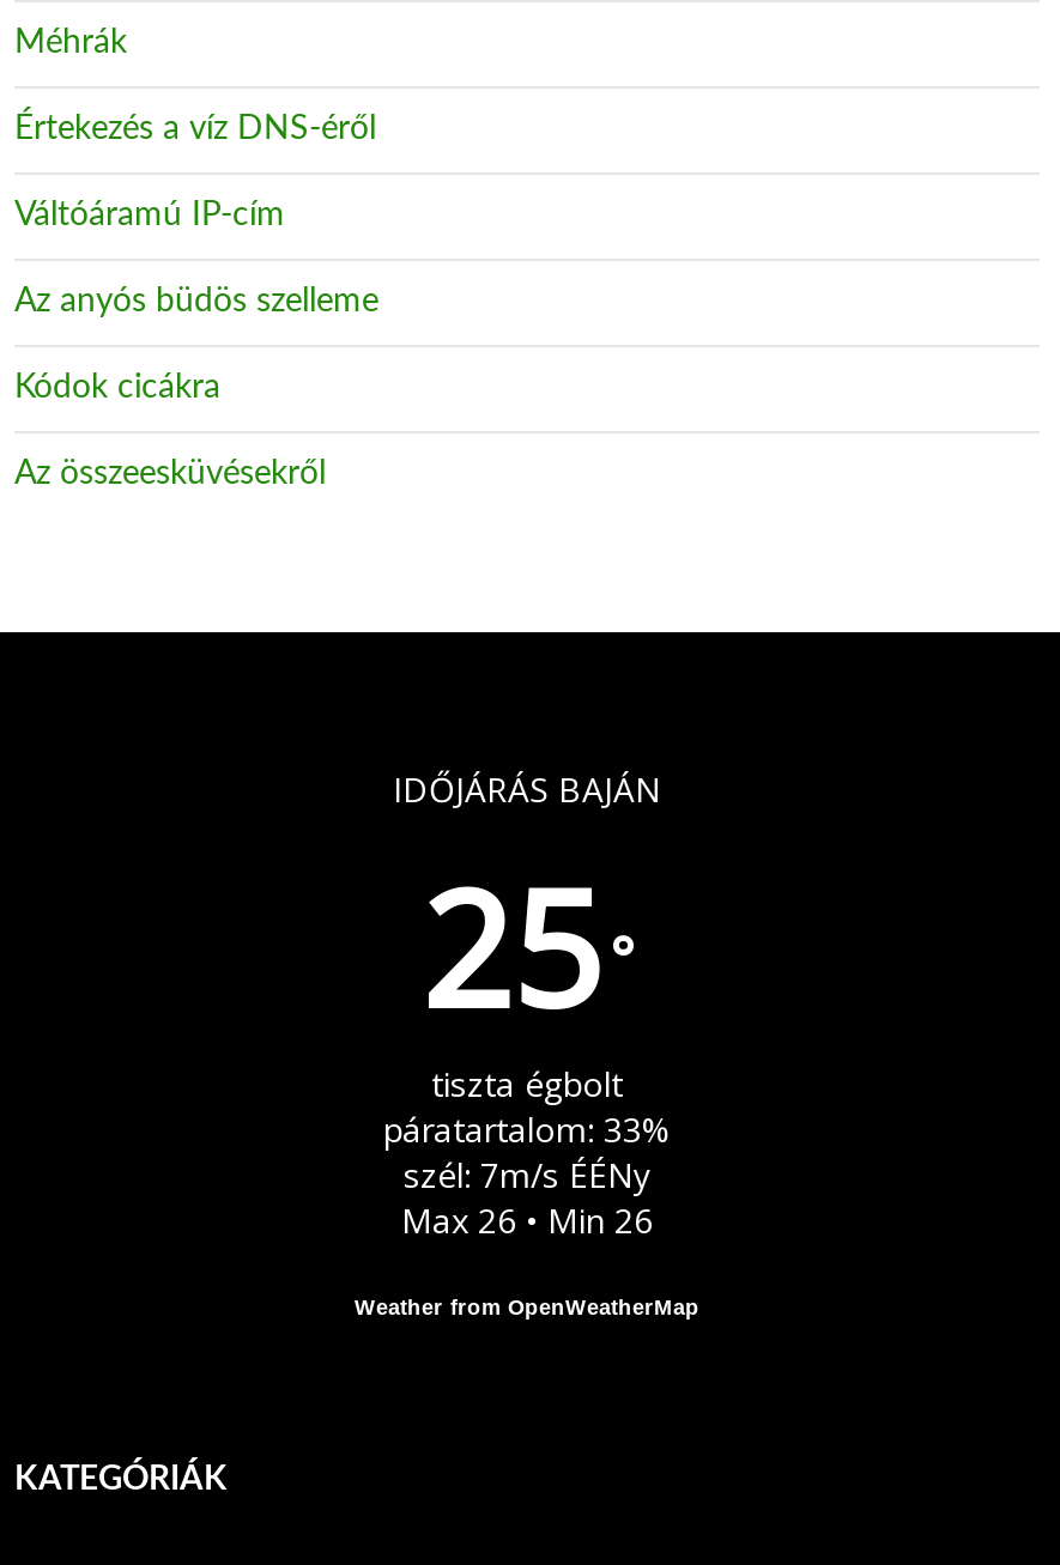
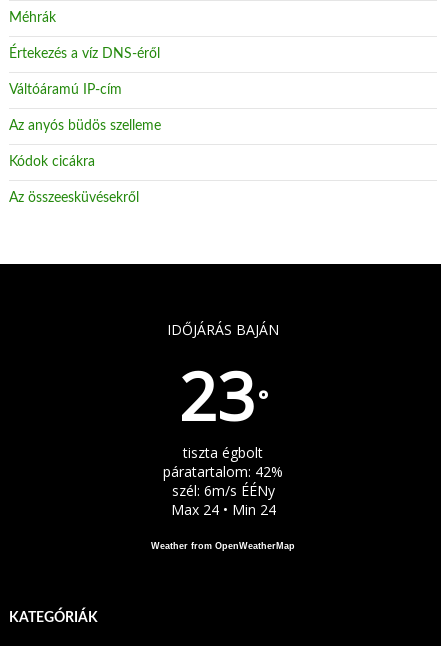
[420,839,634,1055] 25 ° -> [178,350,267,440] 23 °
[383,1107,671,1153] páratartalom: 33% -> [163,462,283,481] páratartalom: 42%
[404,1153,650,1198] szél: 7m/s ÉÉNy -> [171,481,274,500] szél: 6m/s ÉÉNy
[401,1198,653,1244] Max 26 • Min 26 -> [170,500,275,519] Max 24 • Min 24

